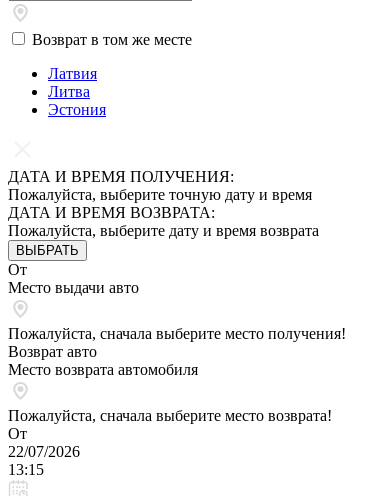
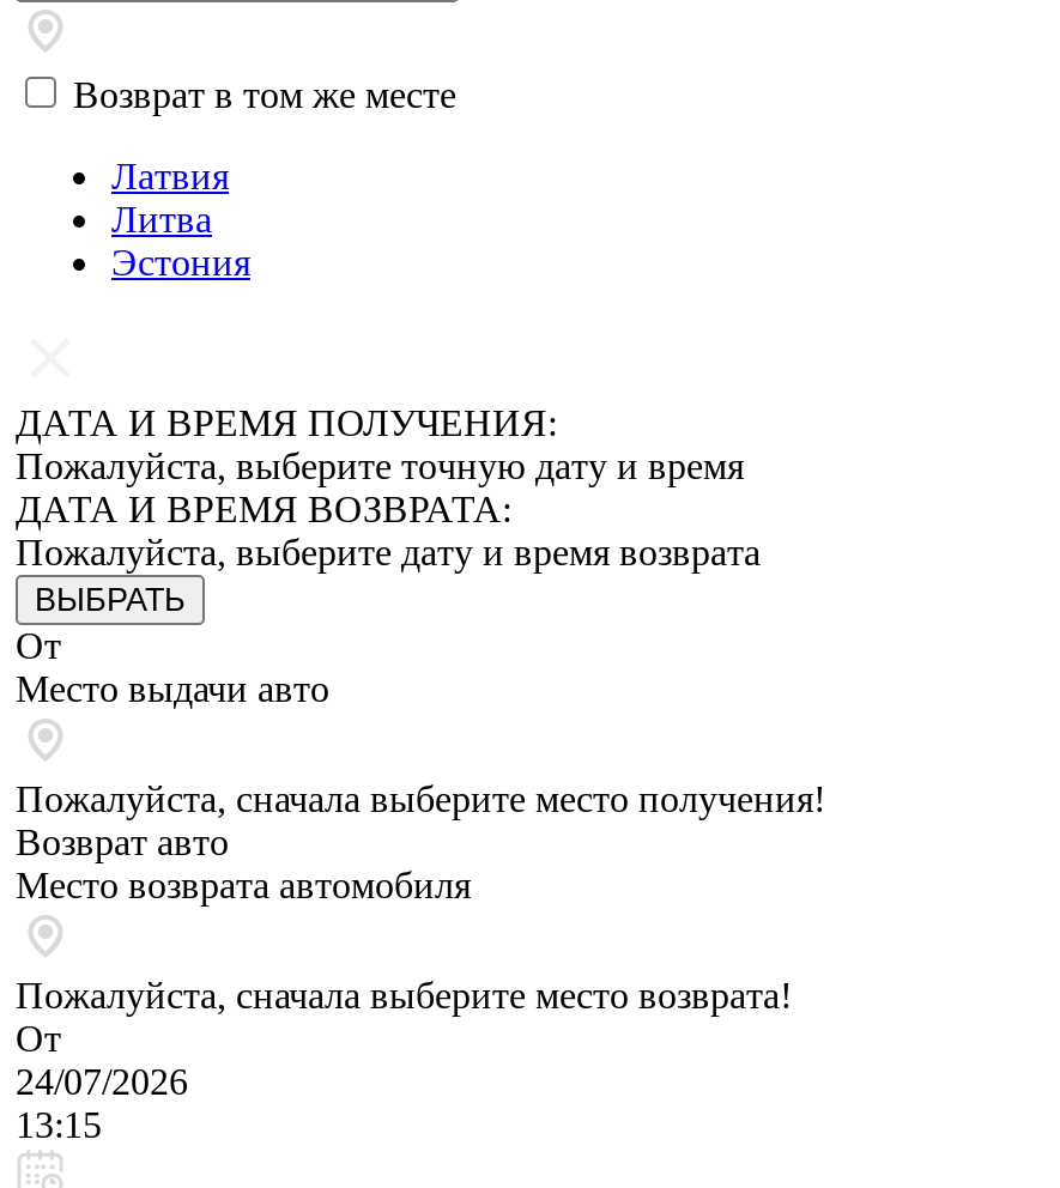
[8,443,80,460] 22/07/2026 -> [16,1061,188,1102] 24/07/2026

